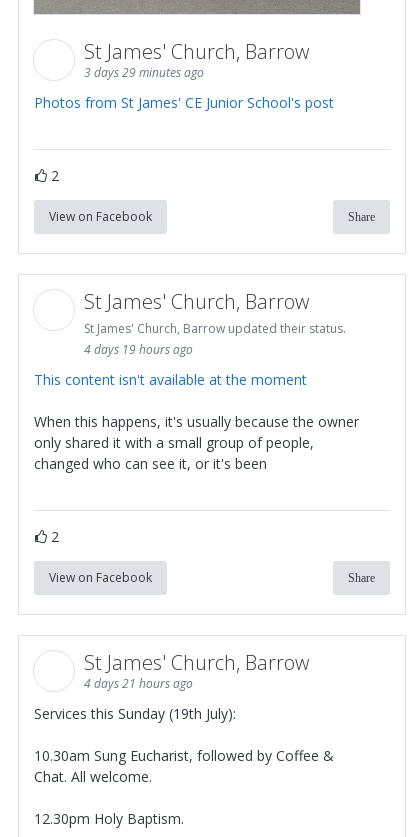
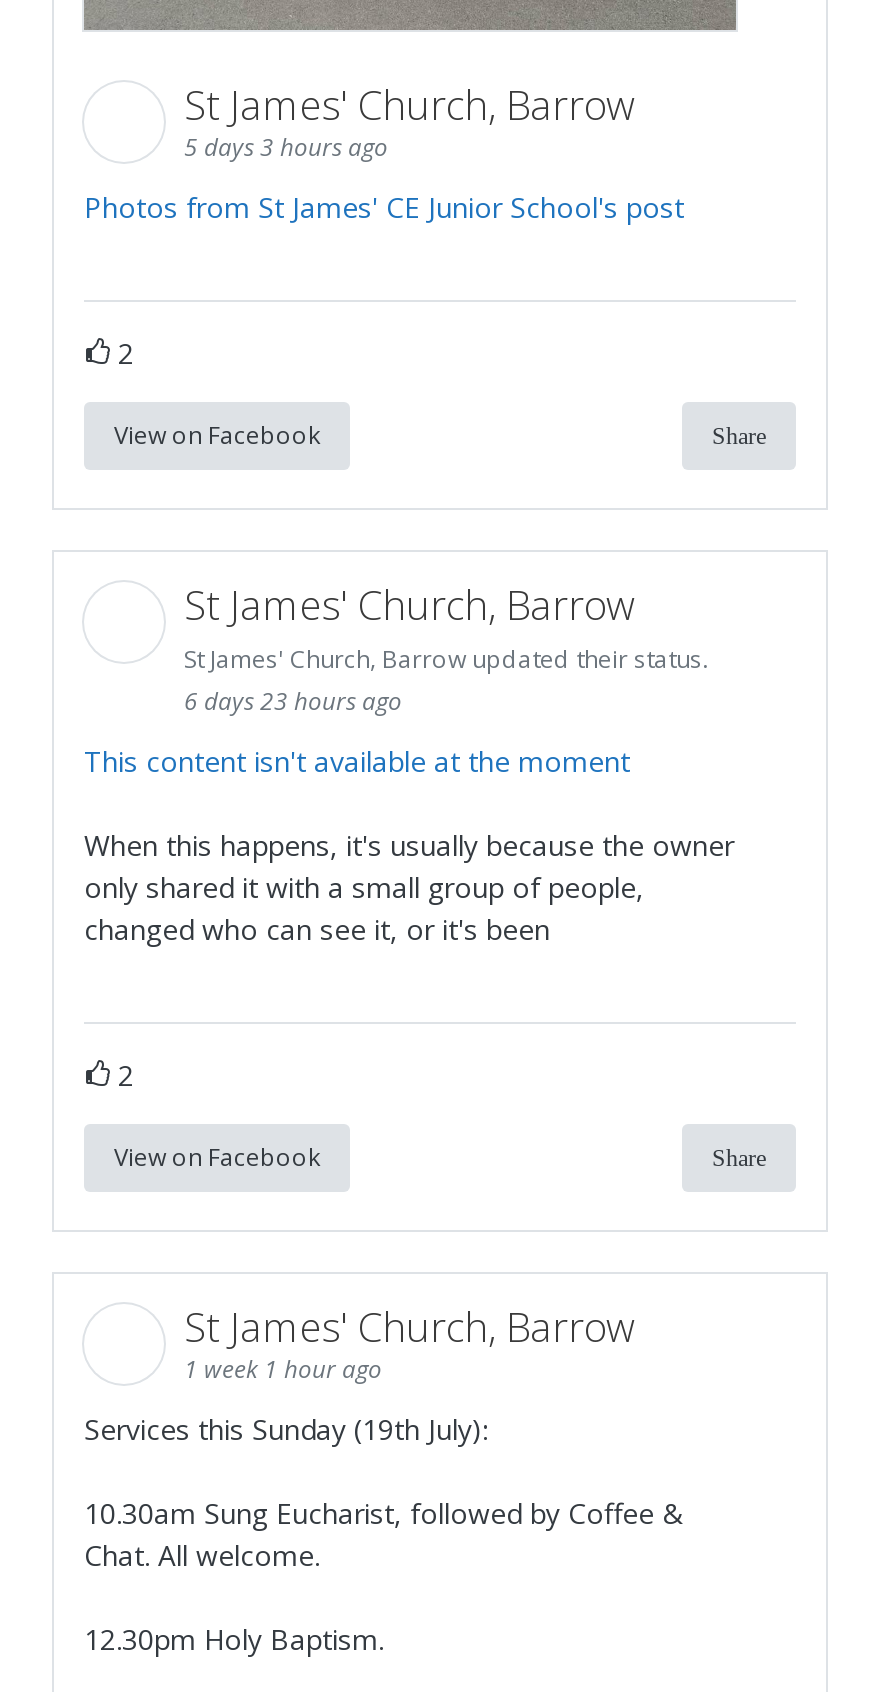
[84,64,204,81] 3 days 29 minutes ago -> [184,129,388,163] 5 days 3 hours ago
[84,341,193,358] 4 days 19 hours ago -> [184,683,402,717] 6 days 23 hours ago
[84,675,193,692] 4 days 21 hours ago -> [184,1351,382,1385] 1 week 1 hour ago

